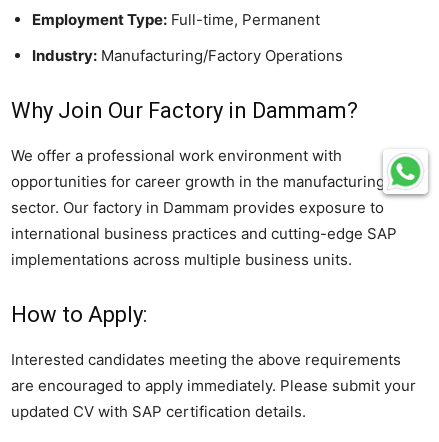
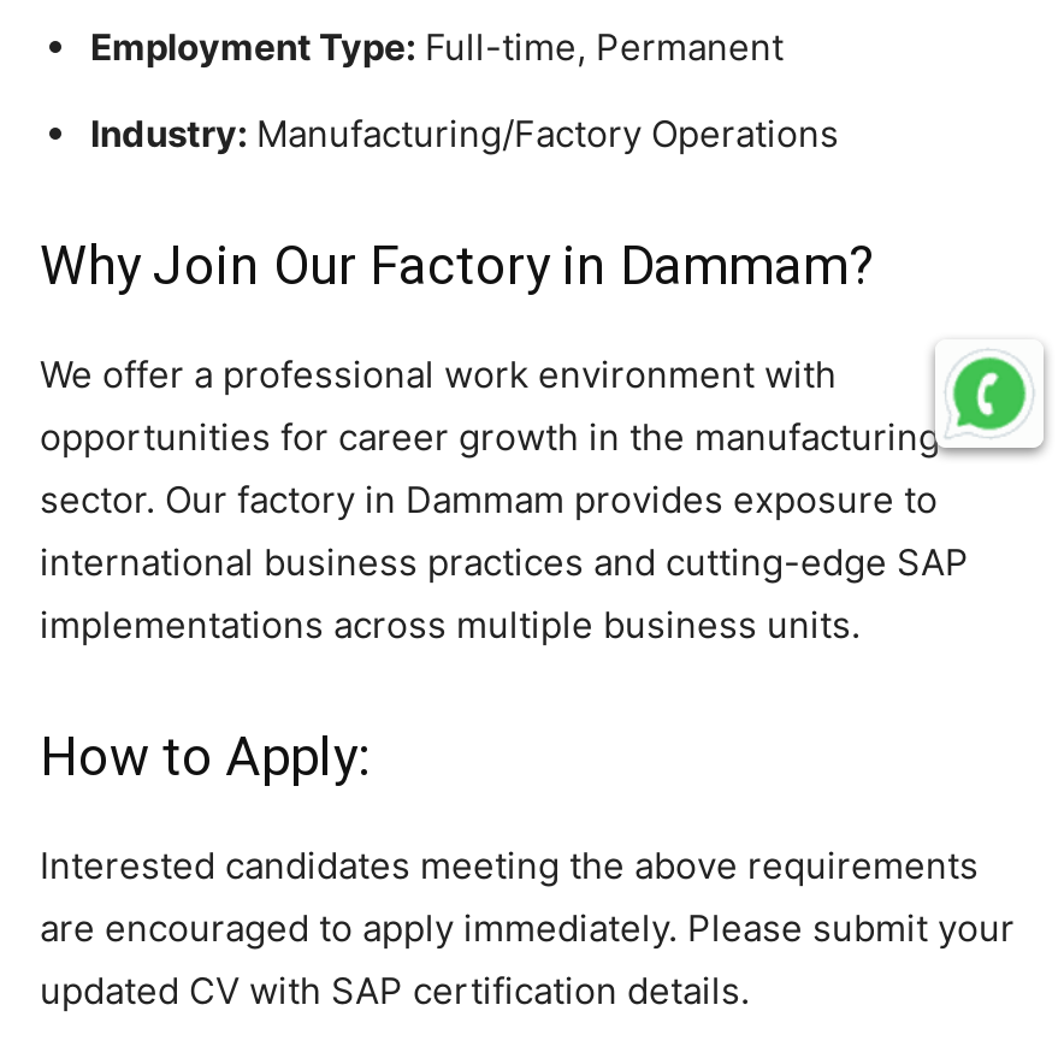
[382,148,430,199] [image] -> [930,350,1048,478] [image]

